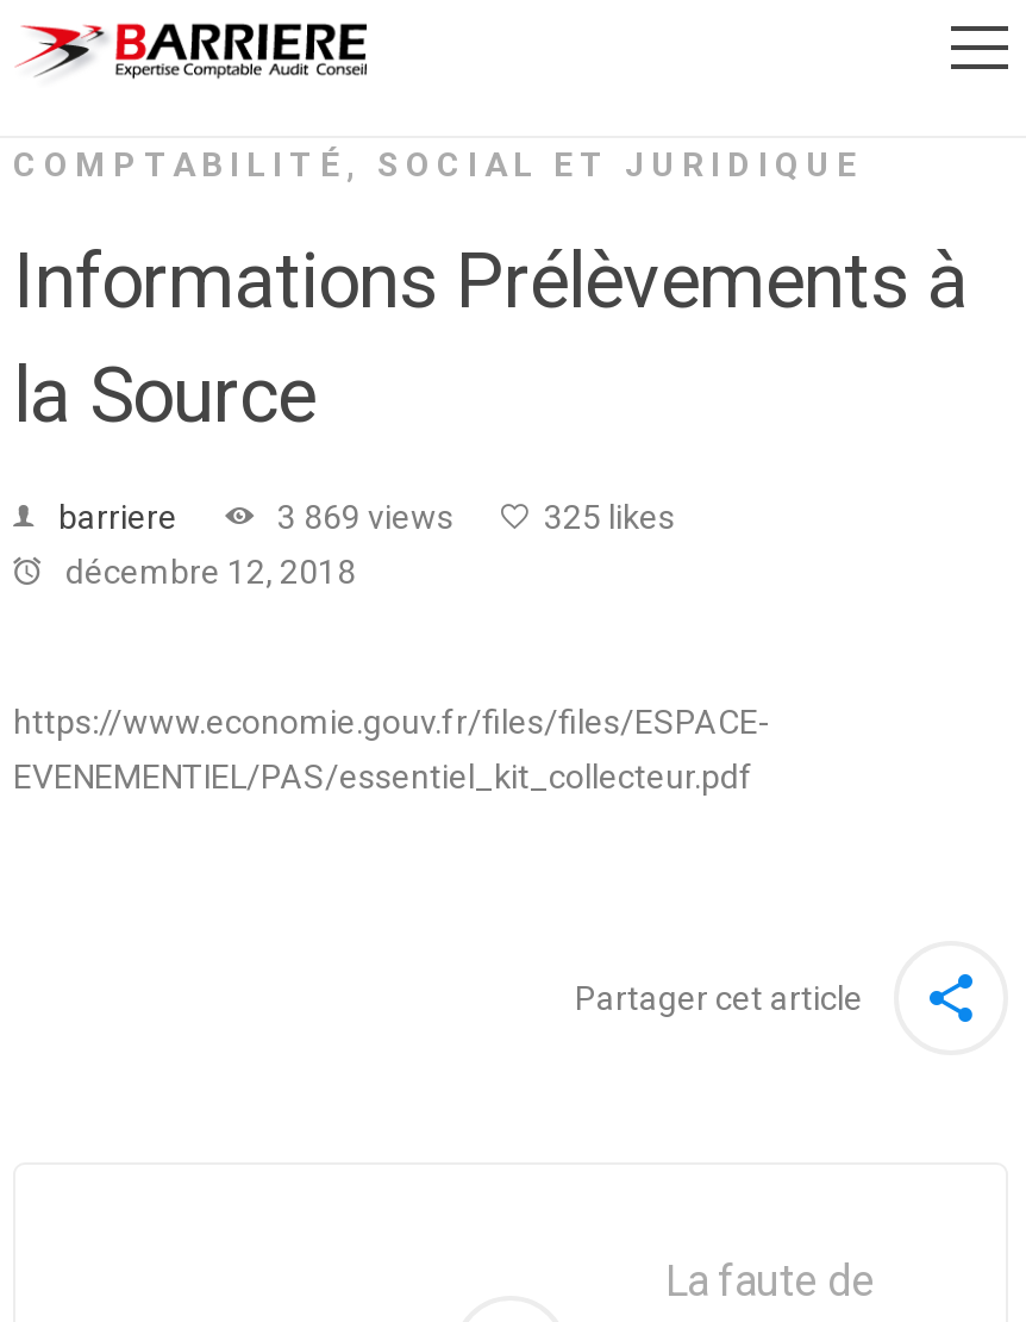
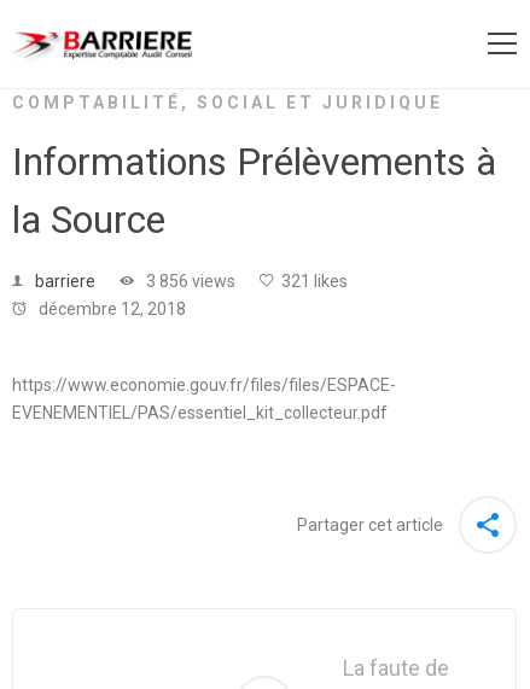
[270,499,453,537] 3 869 views -> [142,272,235,291] 3 856 views
[544,499,675,537] 325 likes -> [281,272,348,291] 321 likes

